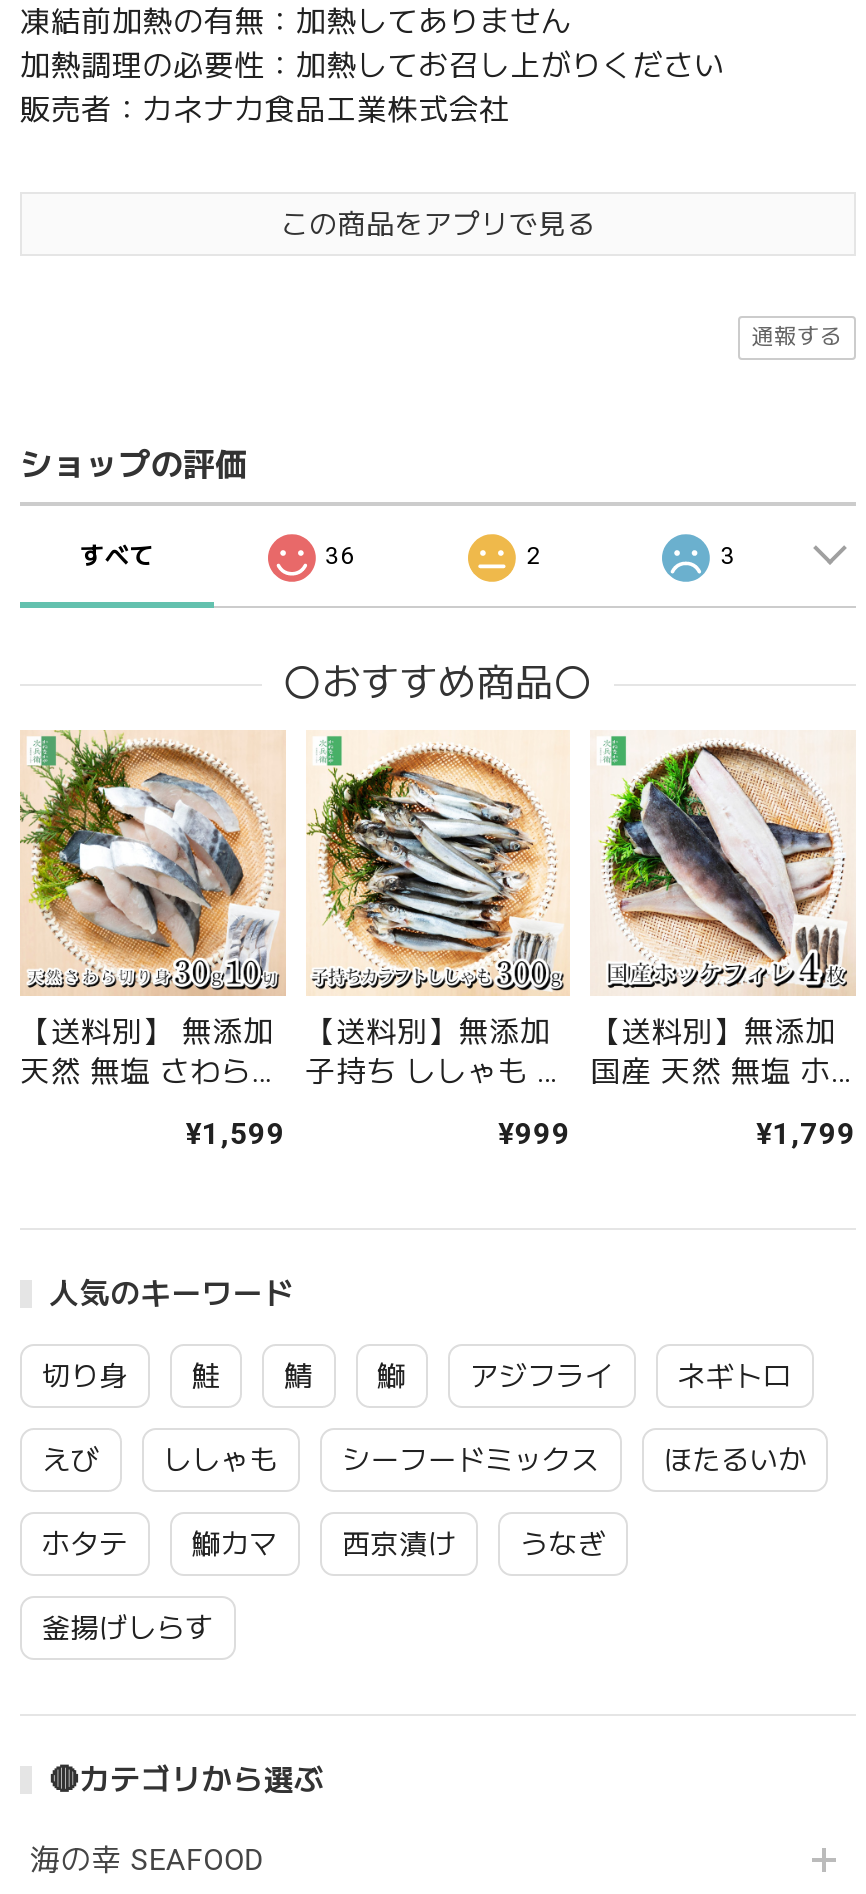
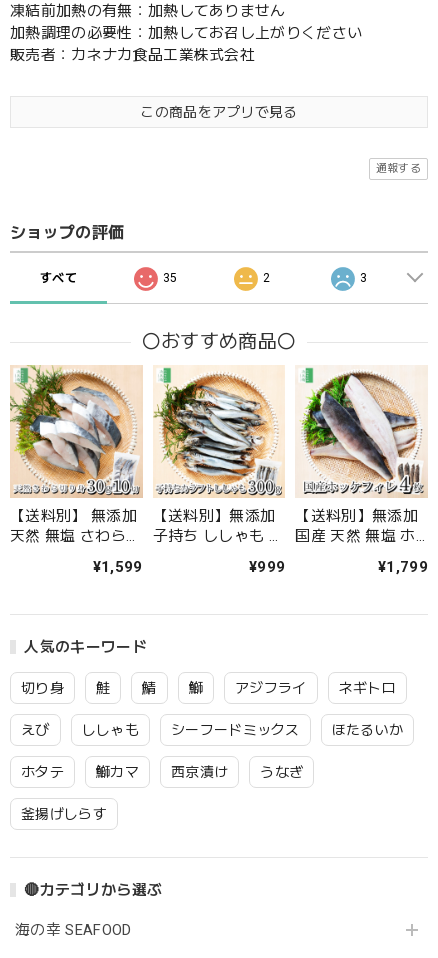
[325,543,355,571] 36 -> [163,271,177,285] 35

